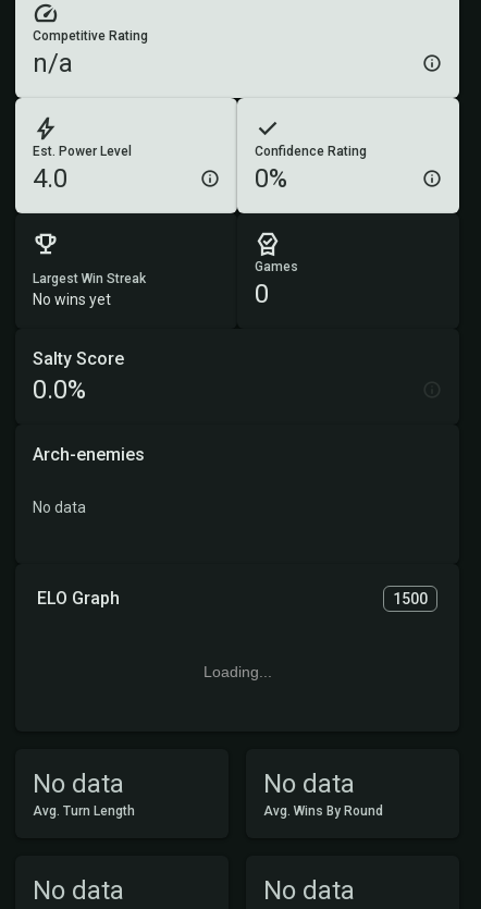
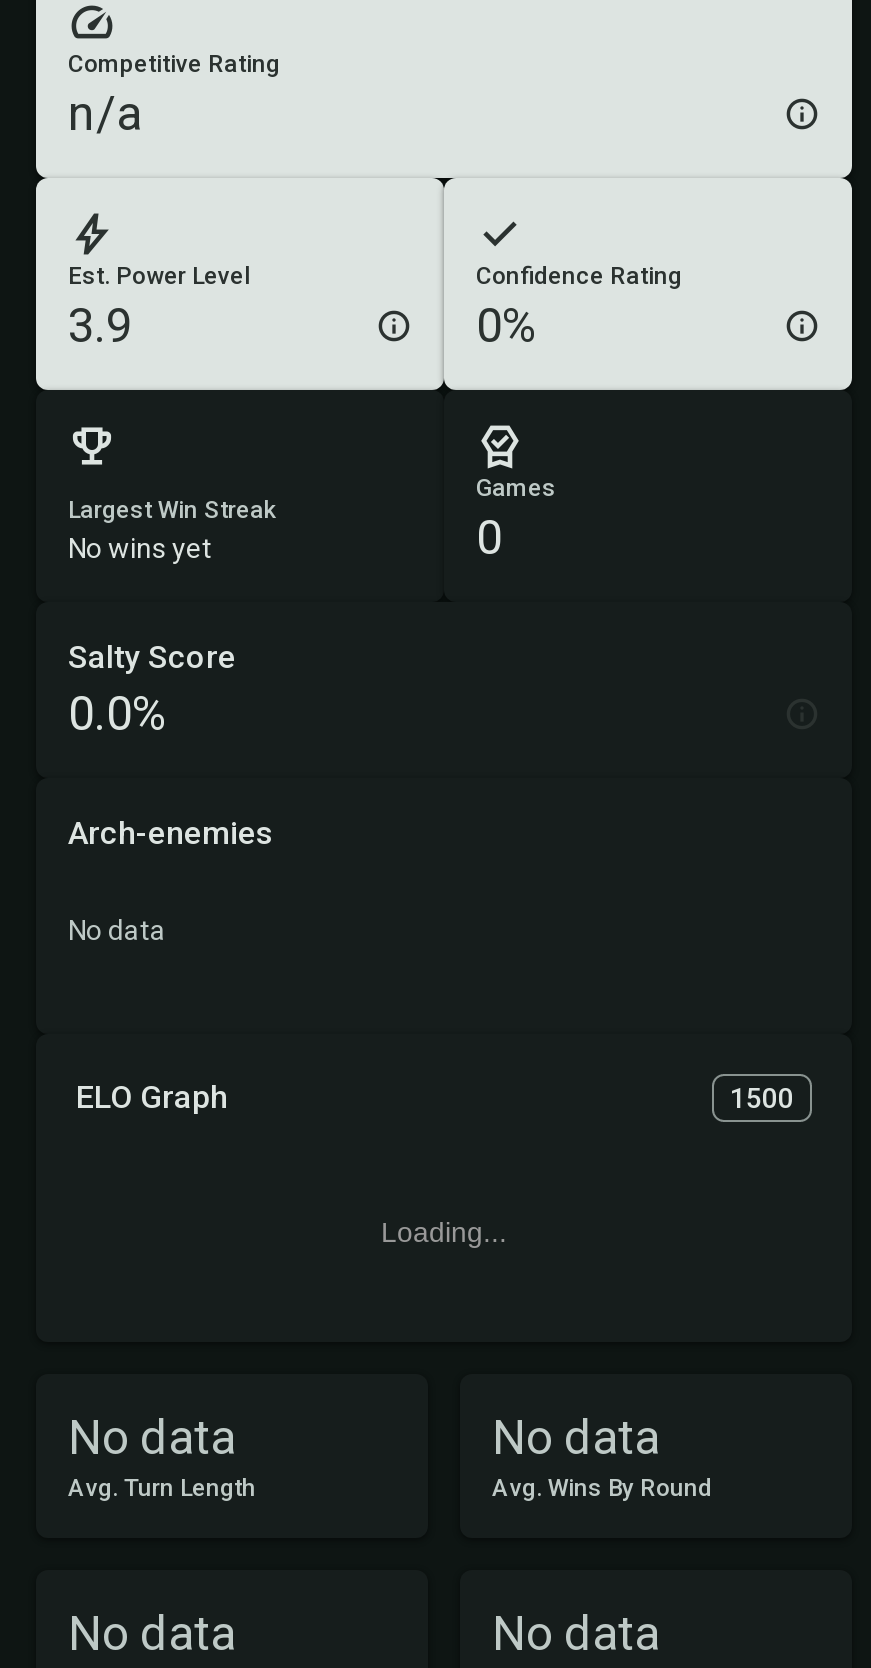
[33,163,67,194] 4.0 -> [68,298,132,354] 3.9

